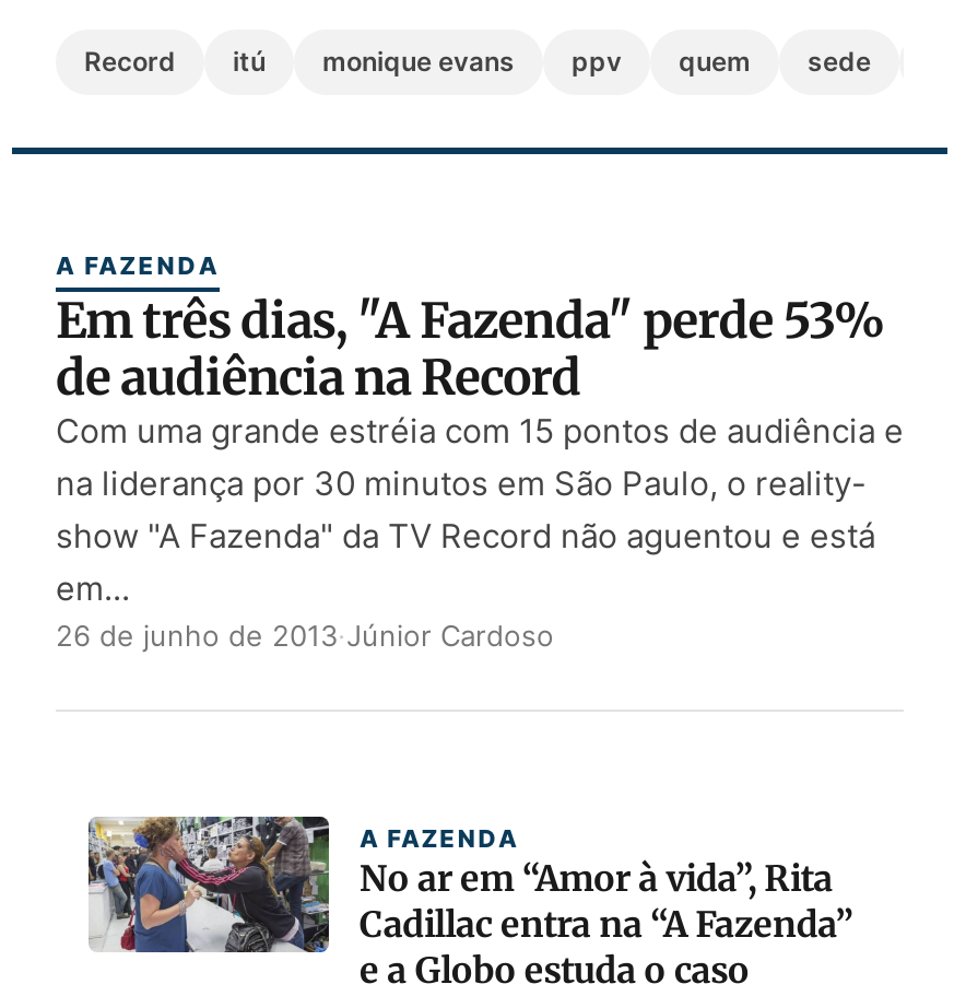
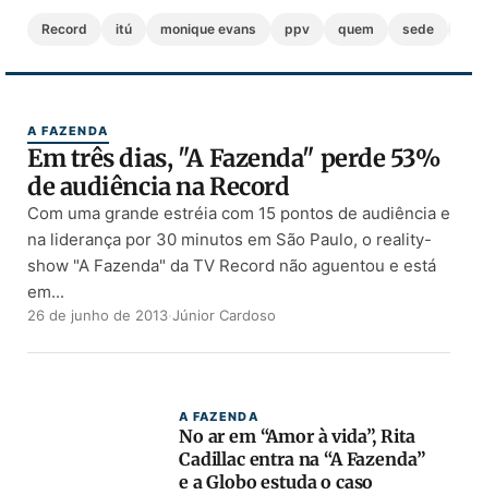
[86,815,331,954] [image] -> none

